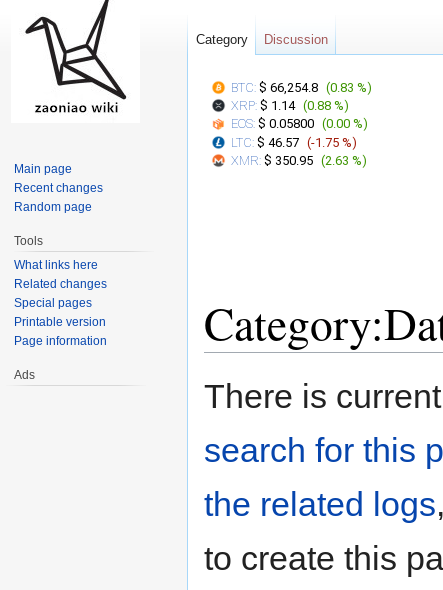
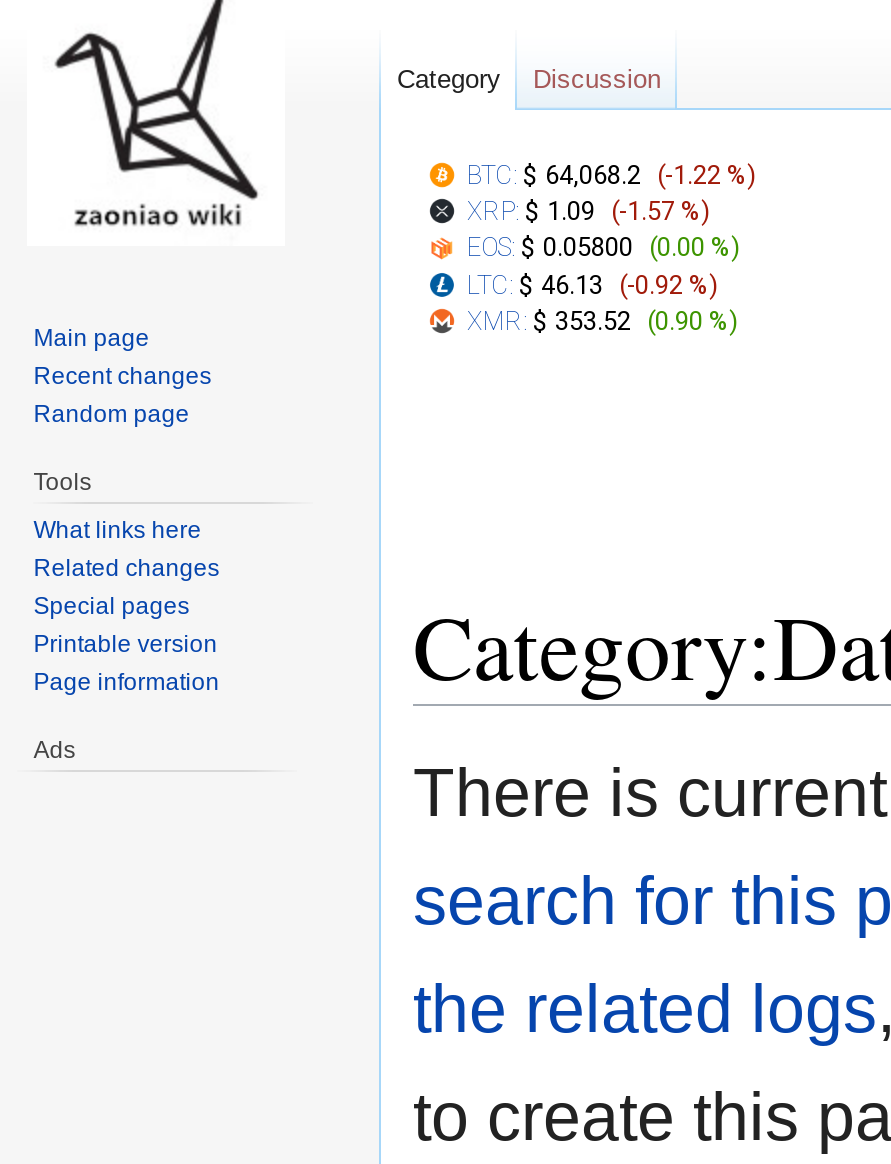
[231,80,372,95] BTC: $ 66,254.8 (0.83 %) -> [467,160,757,190] BTC: $ 64,068.2 (-1.22 %)
[231,98,349,113] XRP: $ 1.14 (0.88 %) -> [467,196,711,226] XRP: $ 1.09 (-1.57 %)
[231,134,357,149] LTC: $ 46.57 (-1.75 %) -> [467,269,719,299] LTC: $ 46.13 (-0.92 %)
[231,153,367,168] XMR: $ 350.95 (2.63 %) -> [467,305,739,335] XMR: $ 353.52 (0.90 %)

